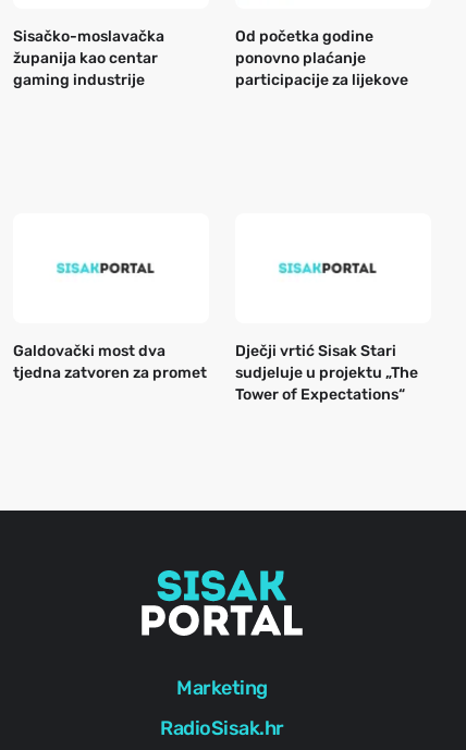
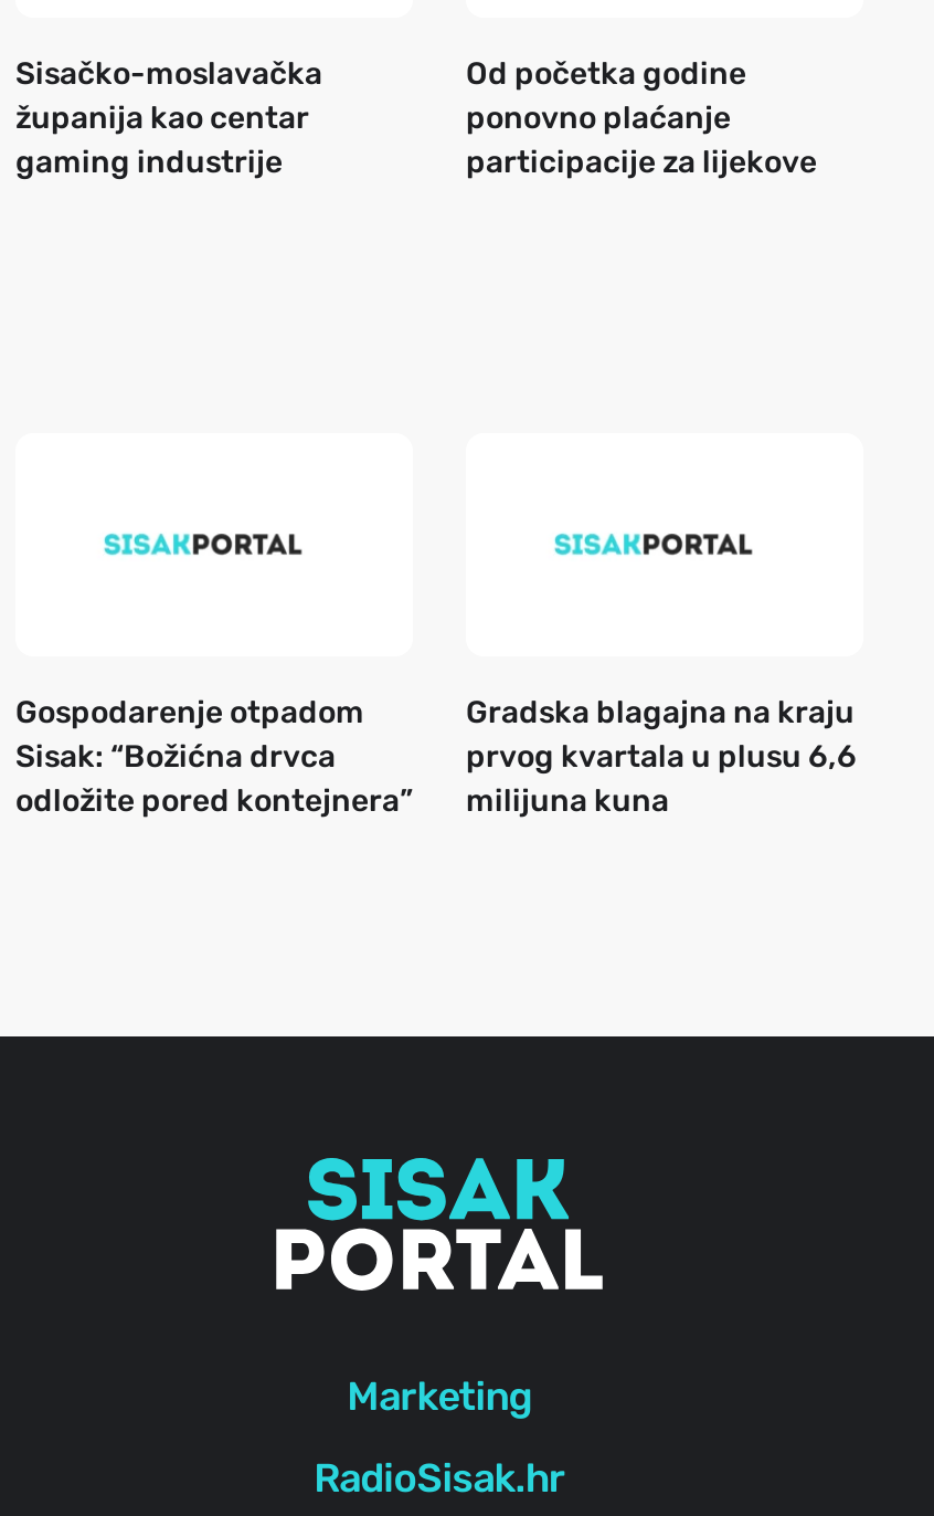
[13,342,207,383] Galdovački most dva | tjedna zatvoren za promet -> [15,695,413,821] Gospodarenje otpadom | Sisak: “Božićna drvca | odložite pored kontejnera”
[235,342,418,404] Dječji vrtić Sisak Stari | sudjeluje u projektu „The | Tower of Expectations“ -> [466,695,857,821] Gradska blagajna na kraju | prvog kvartala u plusu 6,6 | milijuna kuna

